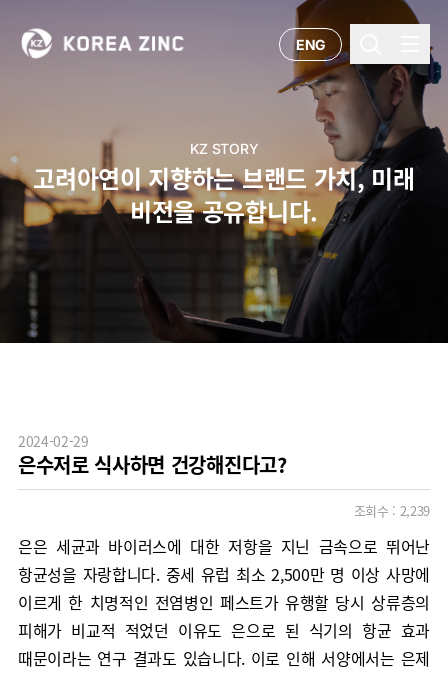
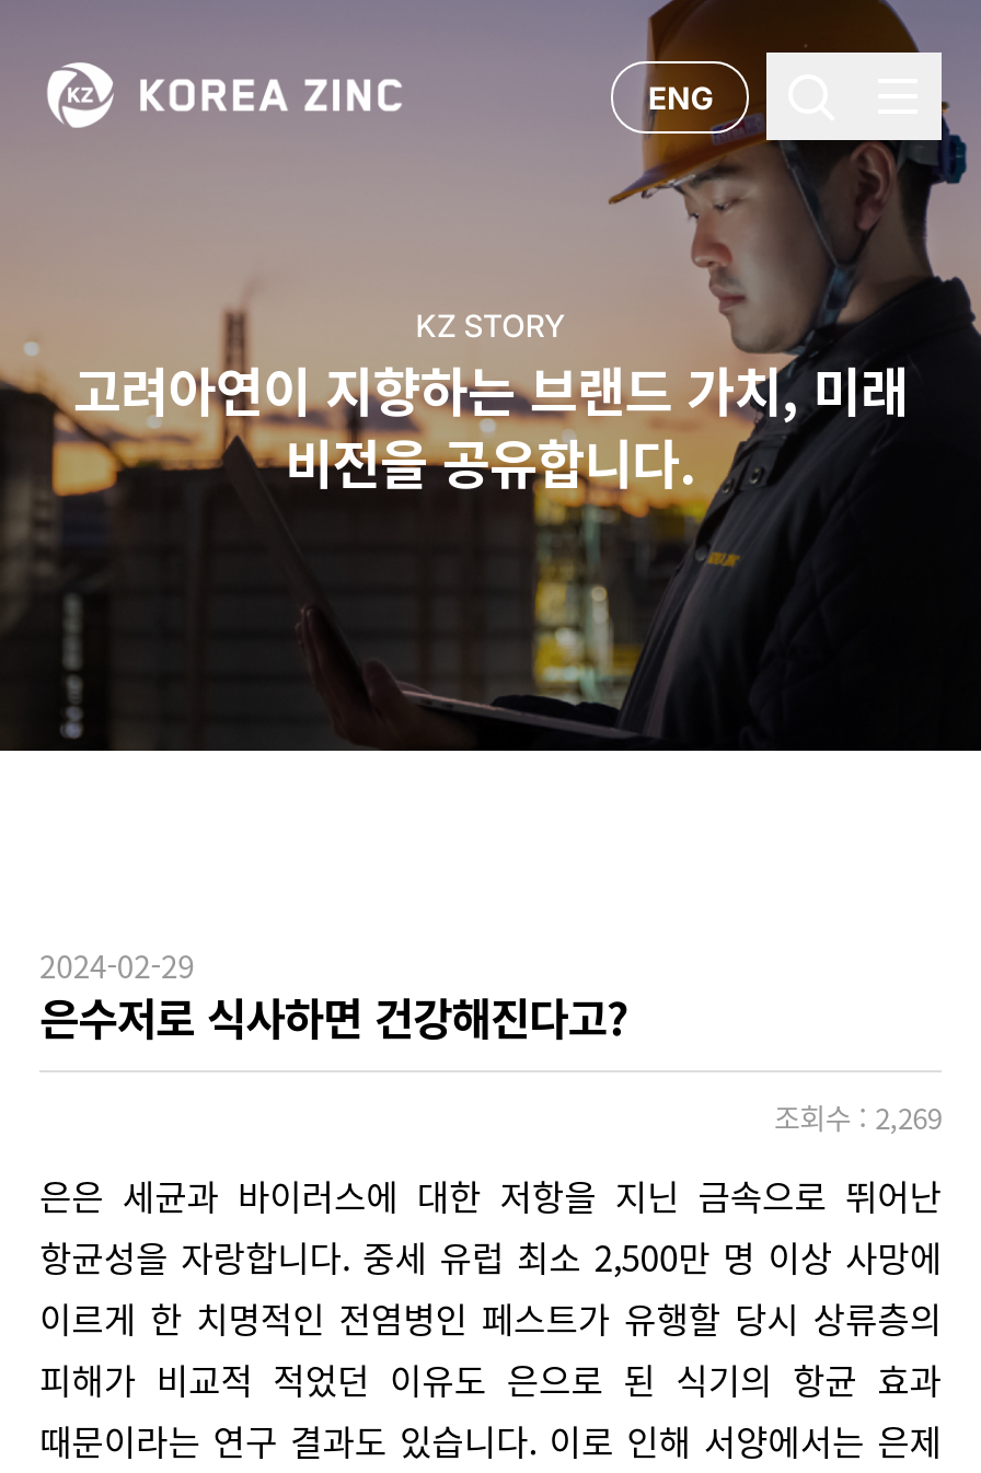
[353,501,430,520] 조회수 : 2,239 -> [774,1097,942,1138] 조회수 : 2,269

